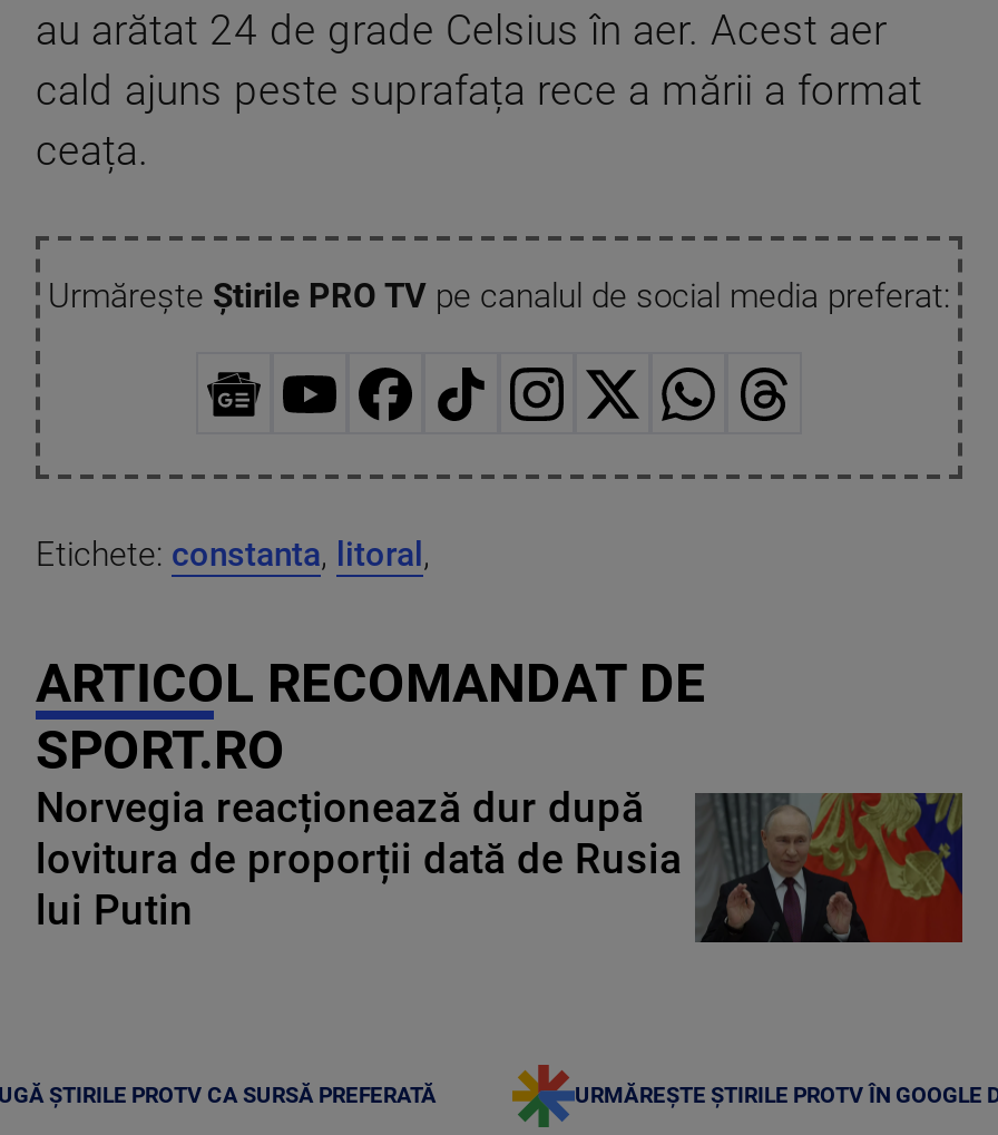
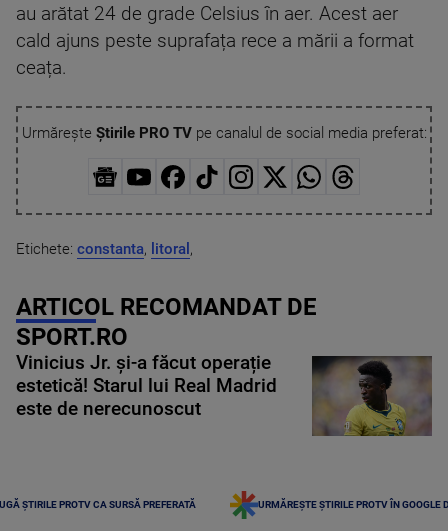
[36,784,965,945] [image] | Norvegia reacționează dur după | lovitura de proporții dată de Rusia | lui Putin -> [16,352,433,437] [image] | Vinicius Jr. și-a făcut operație | estetică! Starul lui Real Madrid | este de nerecunoscut

